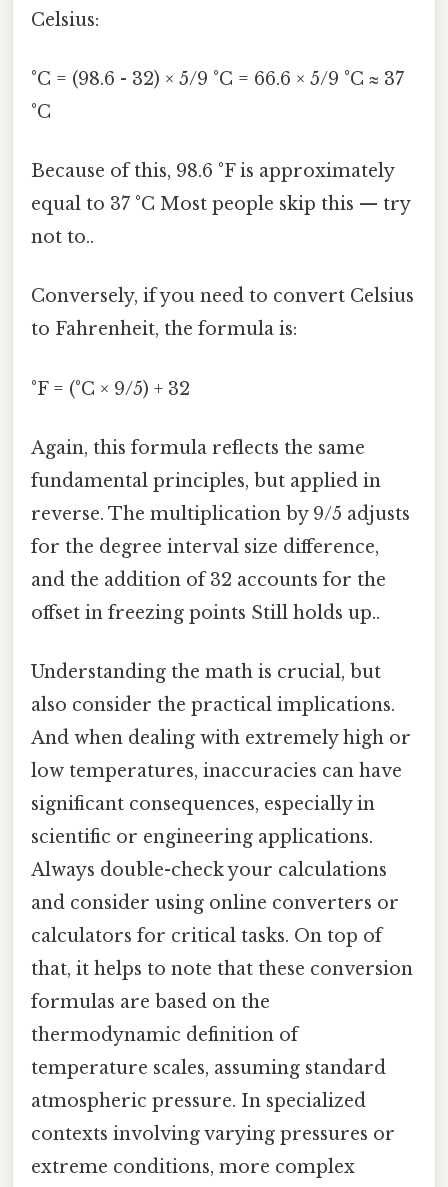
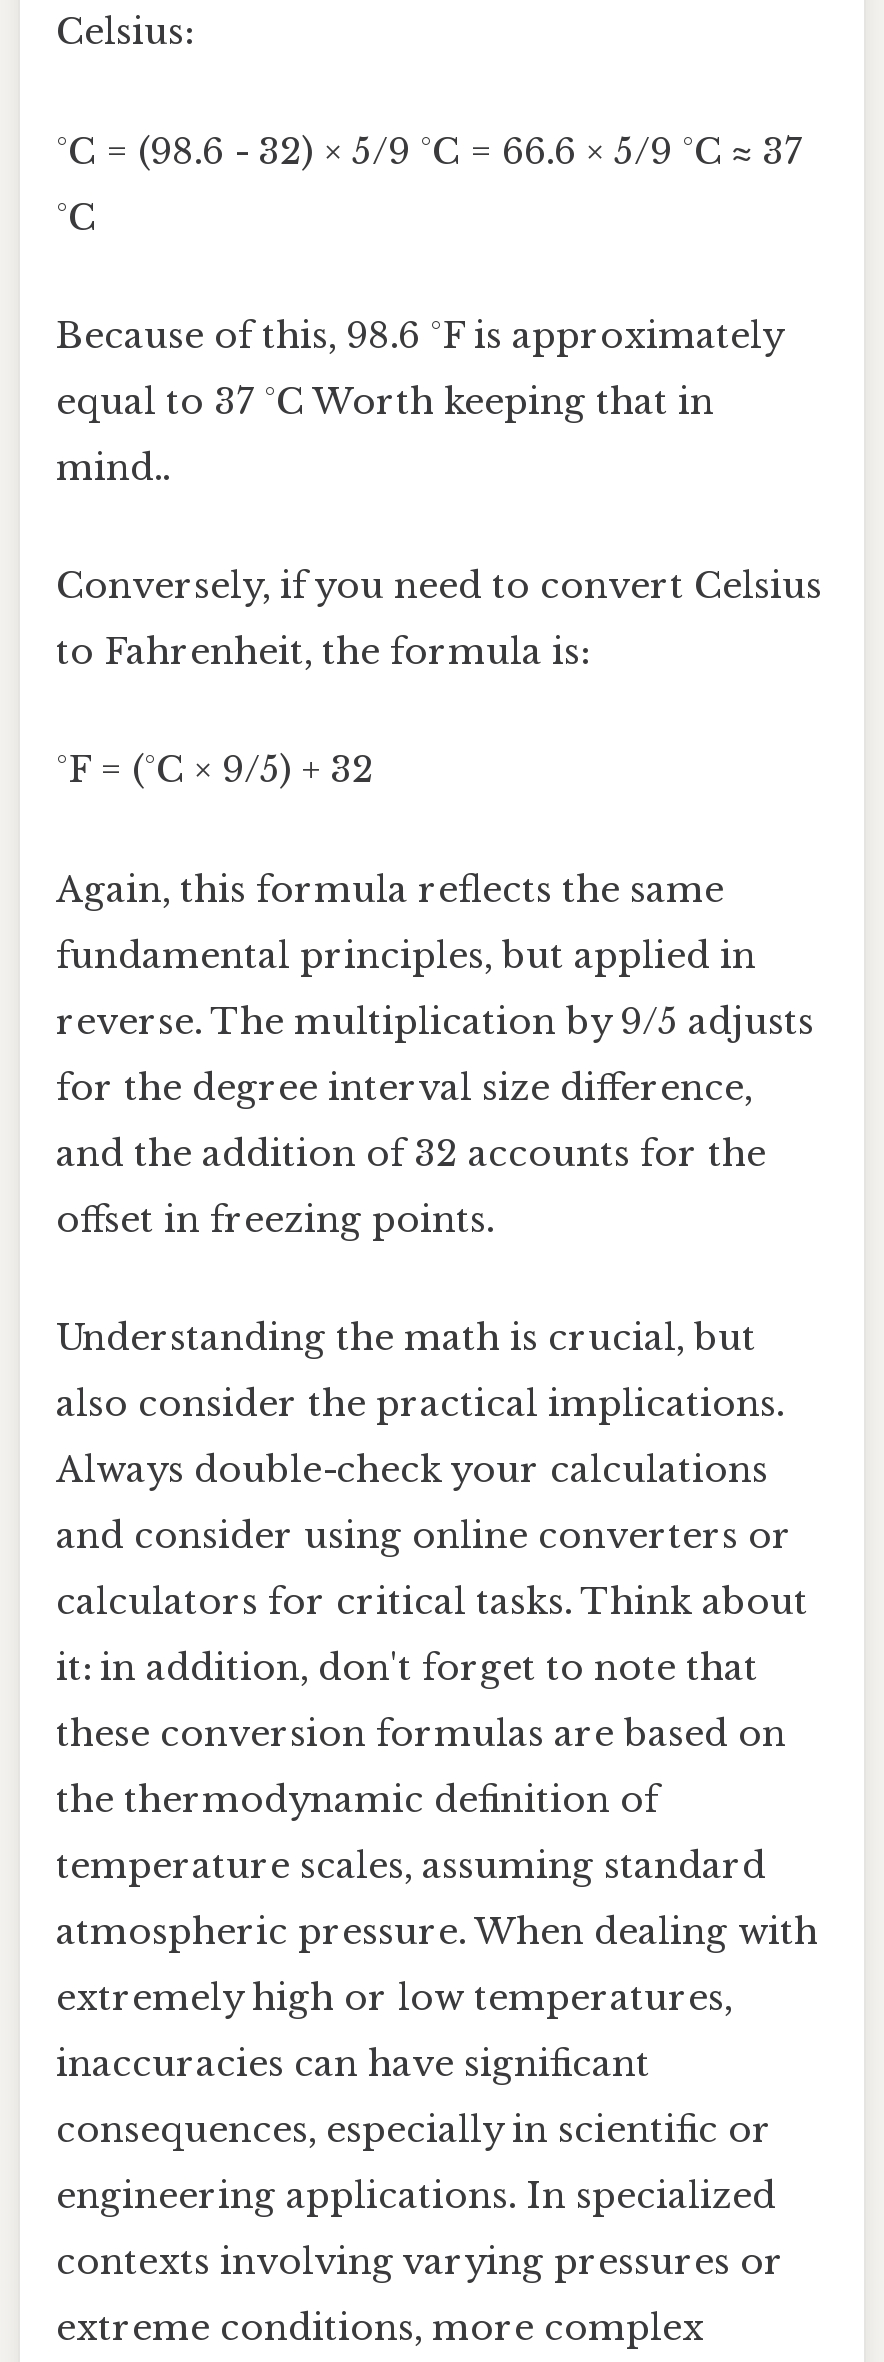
[31,193,410,215] equal to 37 °C Most people skip this — try -> [56,380,714,424] equal to 37 °C Worth keeping that in
[31,226,94,248] not to.. -> [56,446,170,490] mind..
[31,602,380,624] offset in freezing points Still holds up.. -> [56,1198,494,1242] offset in freezing points.
[31,727,411,848] And when dealing with extremely high or | low temperatures, inaccuracies can have | significant consequences, especially in | scientific or engineering applications. -> none
moved [31,859,399,914] -> [56,1448,792,1558]: Always double-check your calculations | and consider using online converters or
[31,925,382,947] calculators for critical tasks. On top of -> [56,1580,808,1624] calculators for critical tasks. Think about
[31,958,413,980] that, it helps to note that these conversion -> [56,1646,758,1690] it: in addition, don't forget to note that
[31,991,270,1013] formulas are based on the -> [56,1712,786,1756] these conversion formulas are based on
[31,1024,298,1046] thermodynamic definition of -> [56,1778,658,1822] the thermodynamic definition of
moved [31,1057,386,1079] -> [56,1844,766,1888]: temperature scales, assuming standard
[31,1090,366,1112] atmospheric pressure. In specialized -> [56,1910,818,2218] atmospheric pressure. When dealing with | extremely high or low temperatures, | inaccuracies can have significant | consequences, especially in scientific or | engineering applications. In specialized

